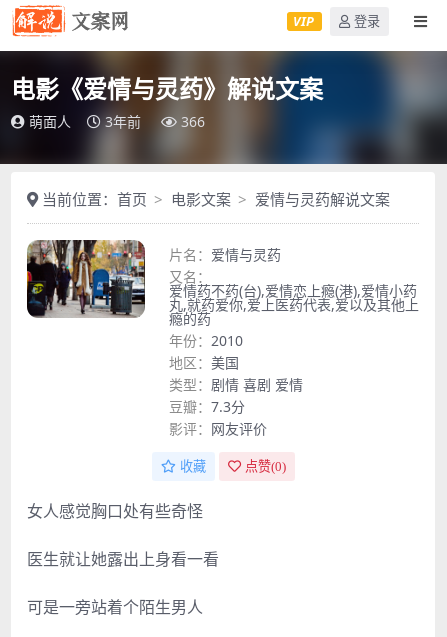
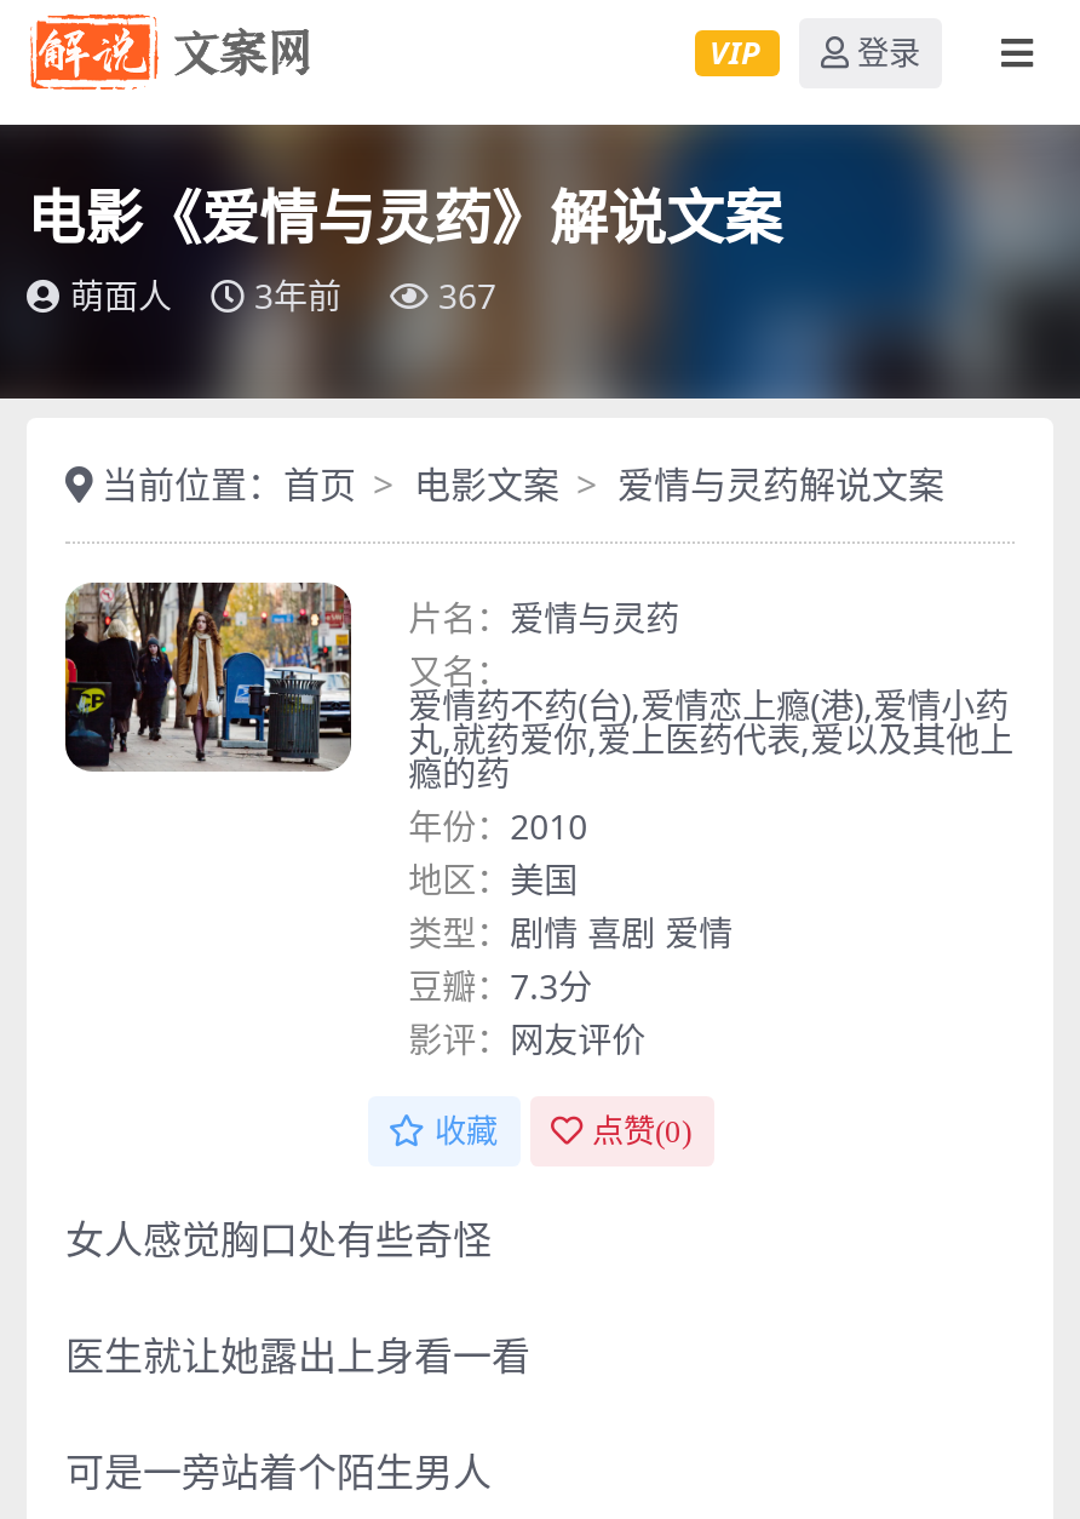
[181,112,205,131] 366 -> [438,273,496,319] 367

